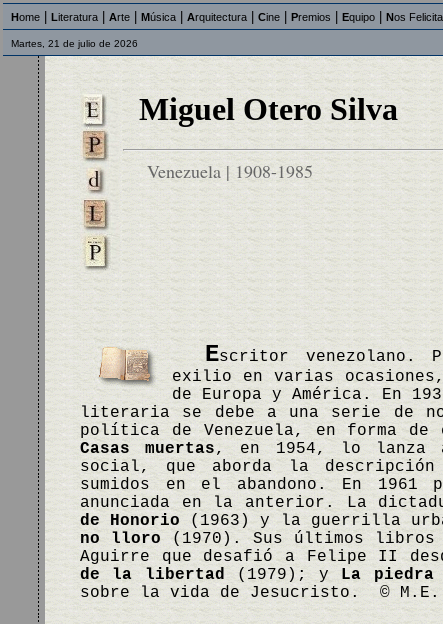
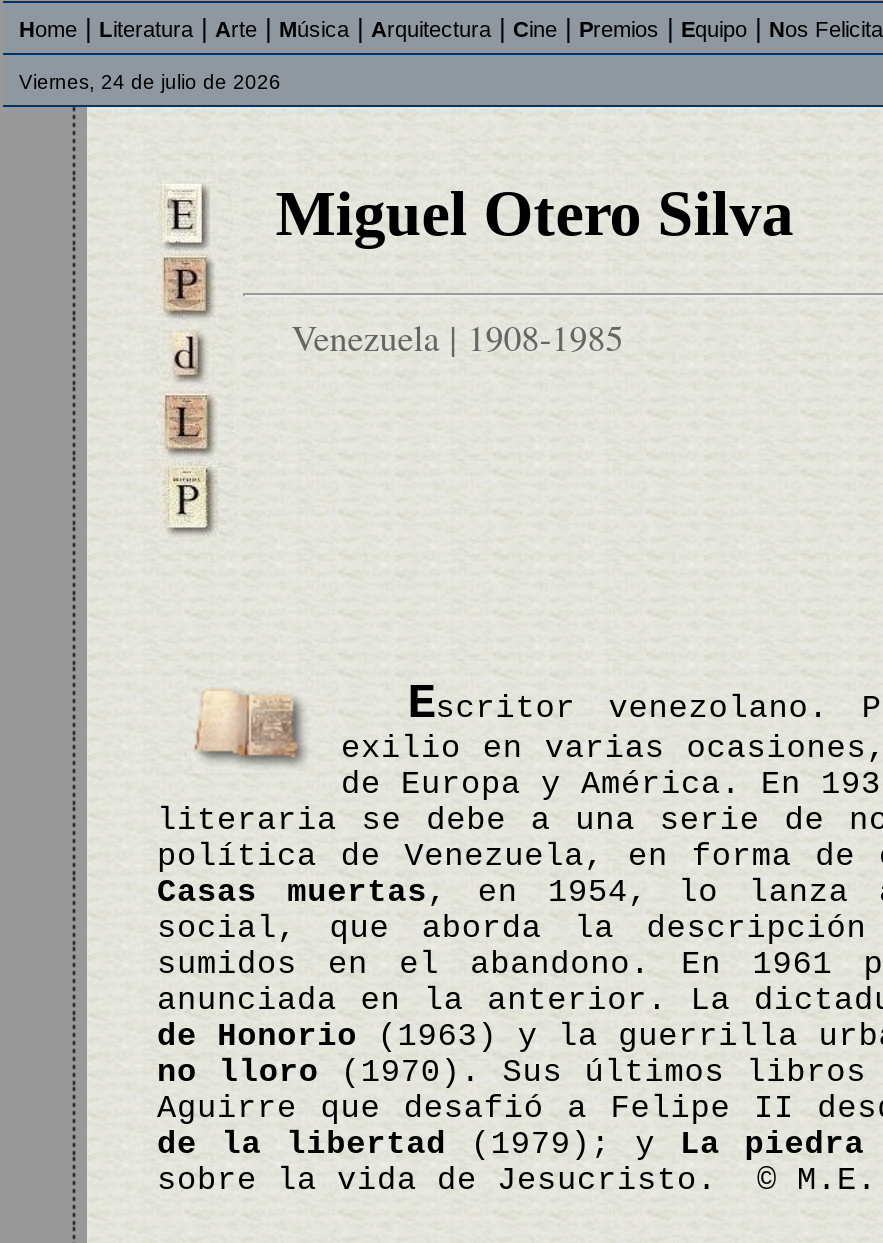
[11,38,138,49] Martes, 21 de julio de 2026 -> [19,71,281,93] Viernes, 24 de julio de 2026

